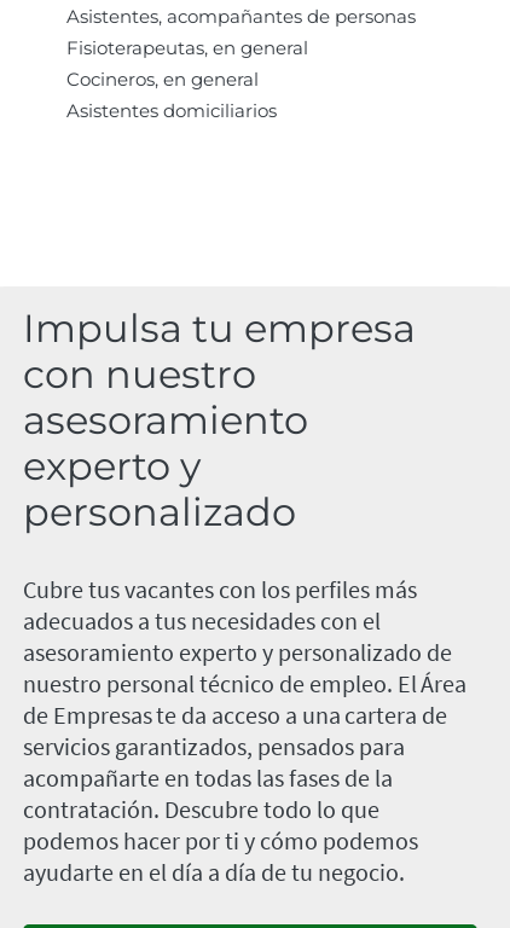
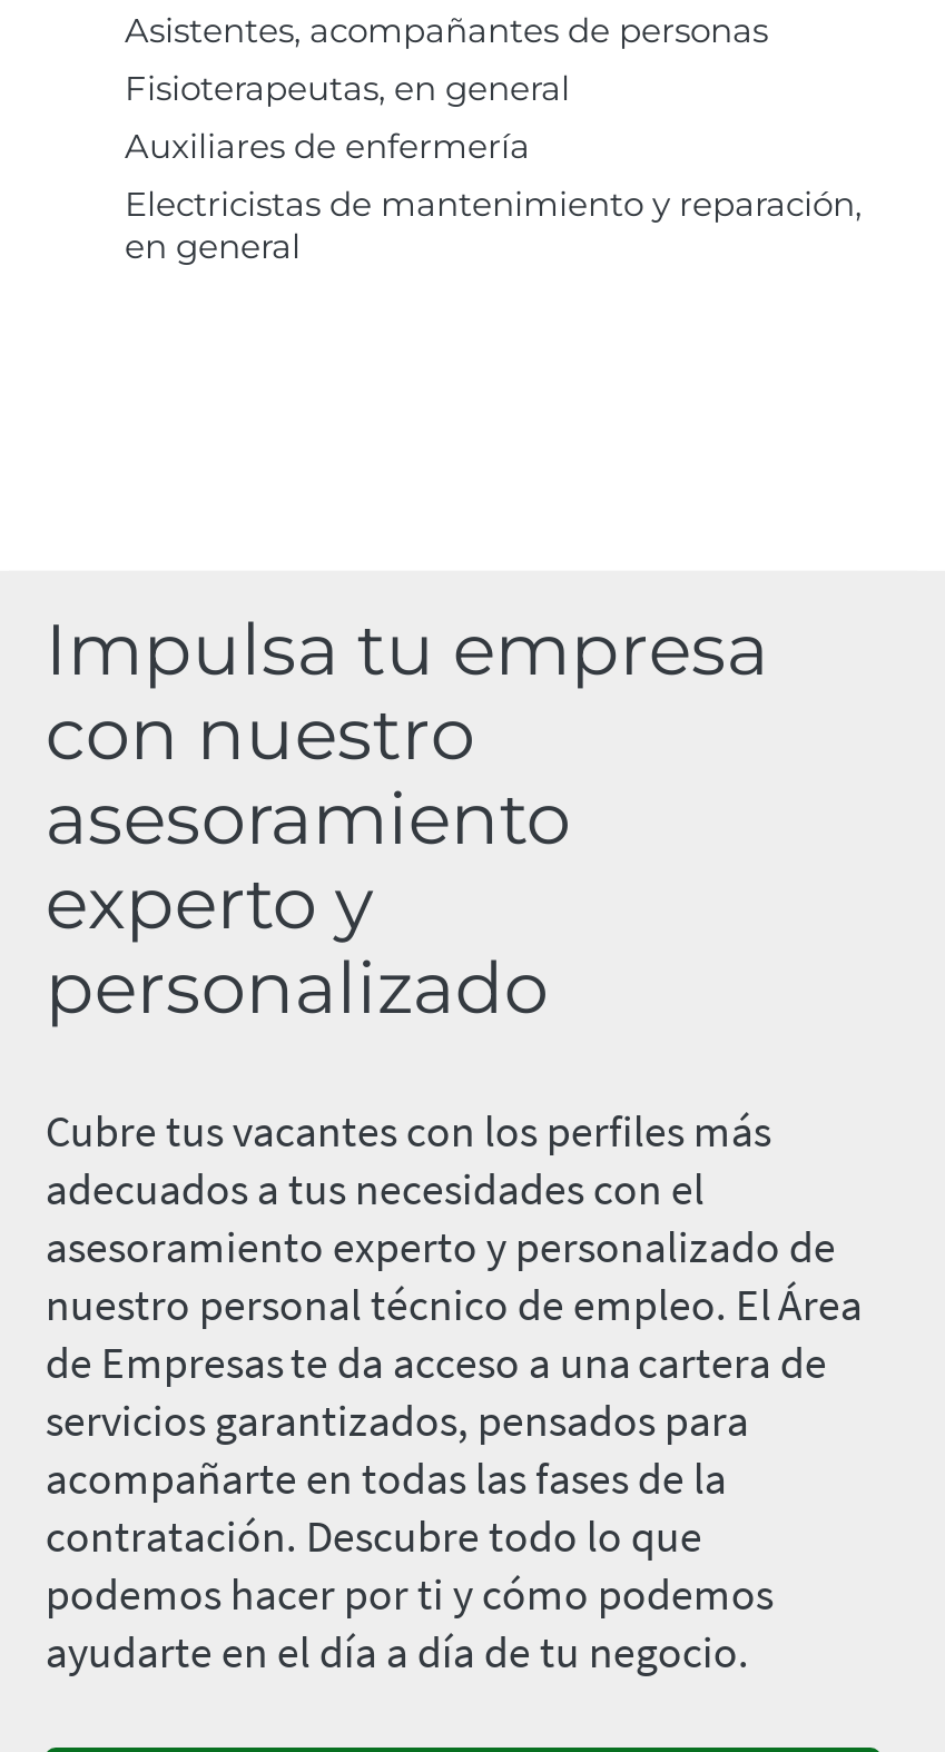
[66,68,277,122] Cocineros, en general | Asistentes domiciliarios -> [125,125,862,268] Auxiliares de enfermería | Electricistas de mantenimiento y reparación, | en general

